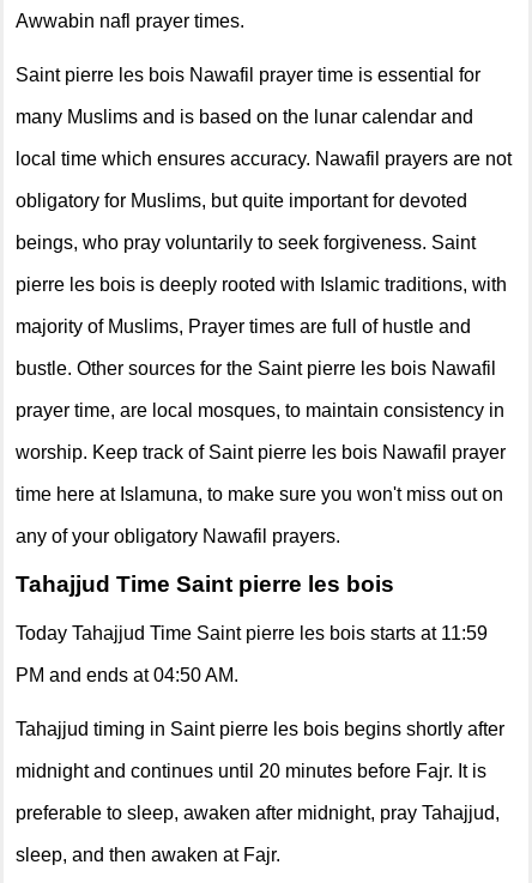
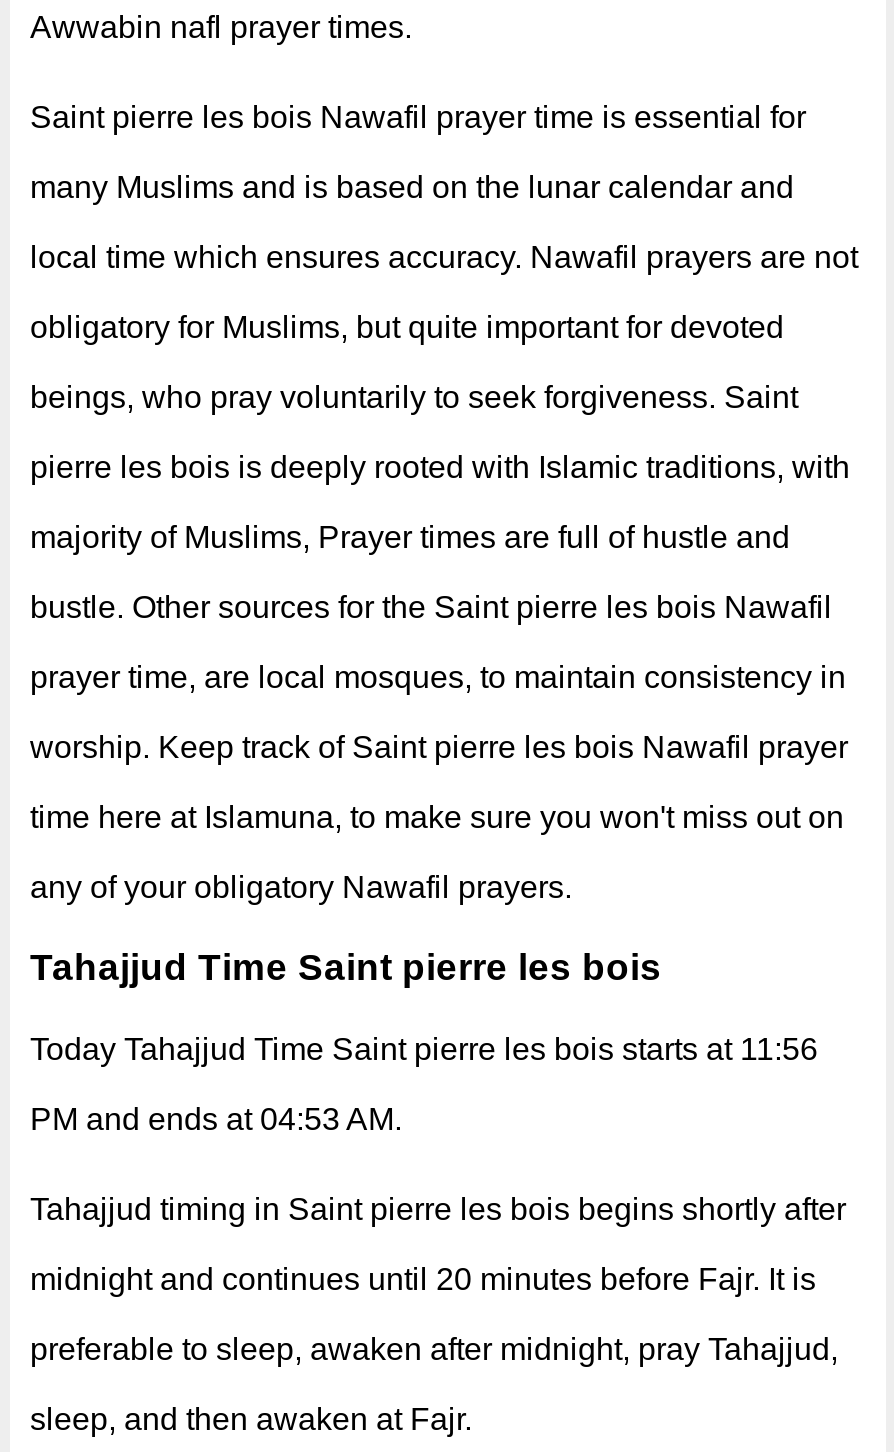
[16,623,488,643] Today Tahajjud Time Saint pierre les bois starts at 11:59 -> [30,1031,818,1065] Today Tahajjud Time Saint pierre les bois starts at 11:56
[16,665,238,685] PM and ends at 04:50 AM. -> [30,1101,402,1135] PM and ends at 04:53 AM.

